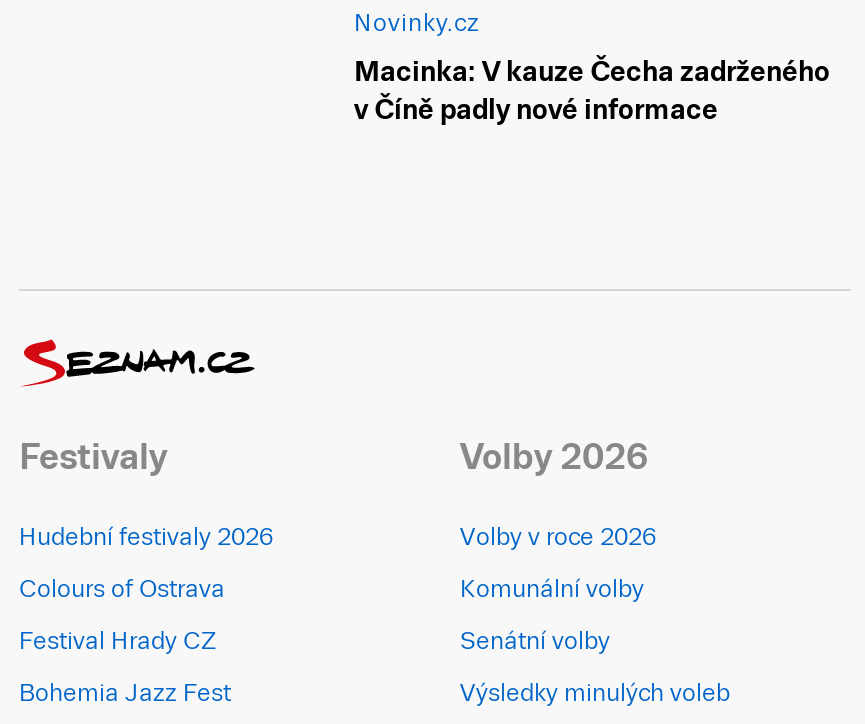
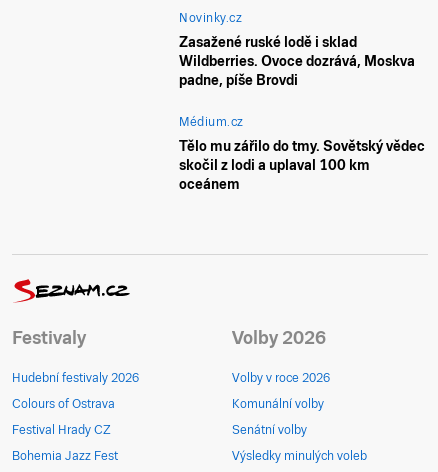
[354,56,830,126] Macinka: V kauze Čecha zadrženého | v Číně padly nové informace -> [179,34,425,192] Zasažené ruské lodě i sklad | Wildberries. Ovoce dozrává, Moskva | padne, píše Brovdi | Médium.cz | Tělo mu zářilo do tmy. Sovětský vědec | skočil z lodi a uplaval 100 km | oceánem

